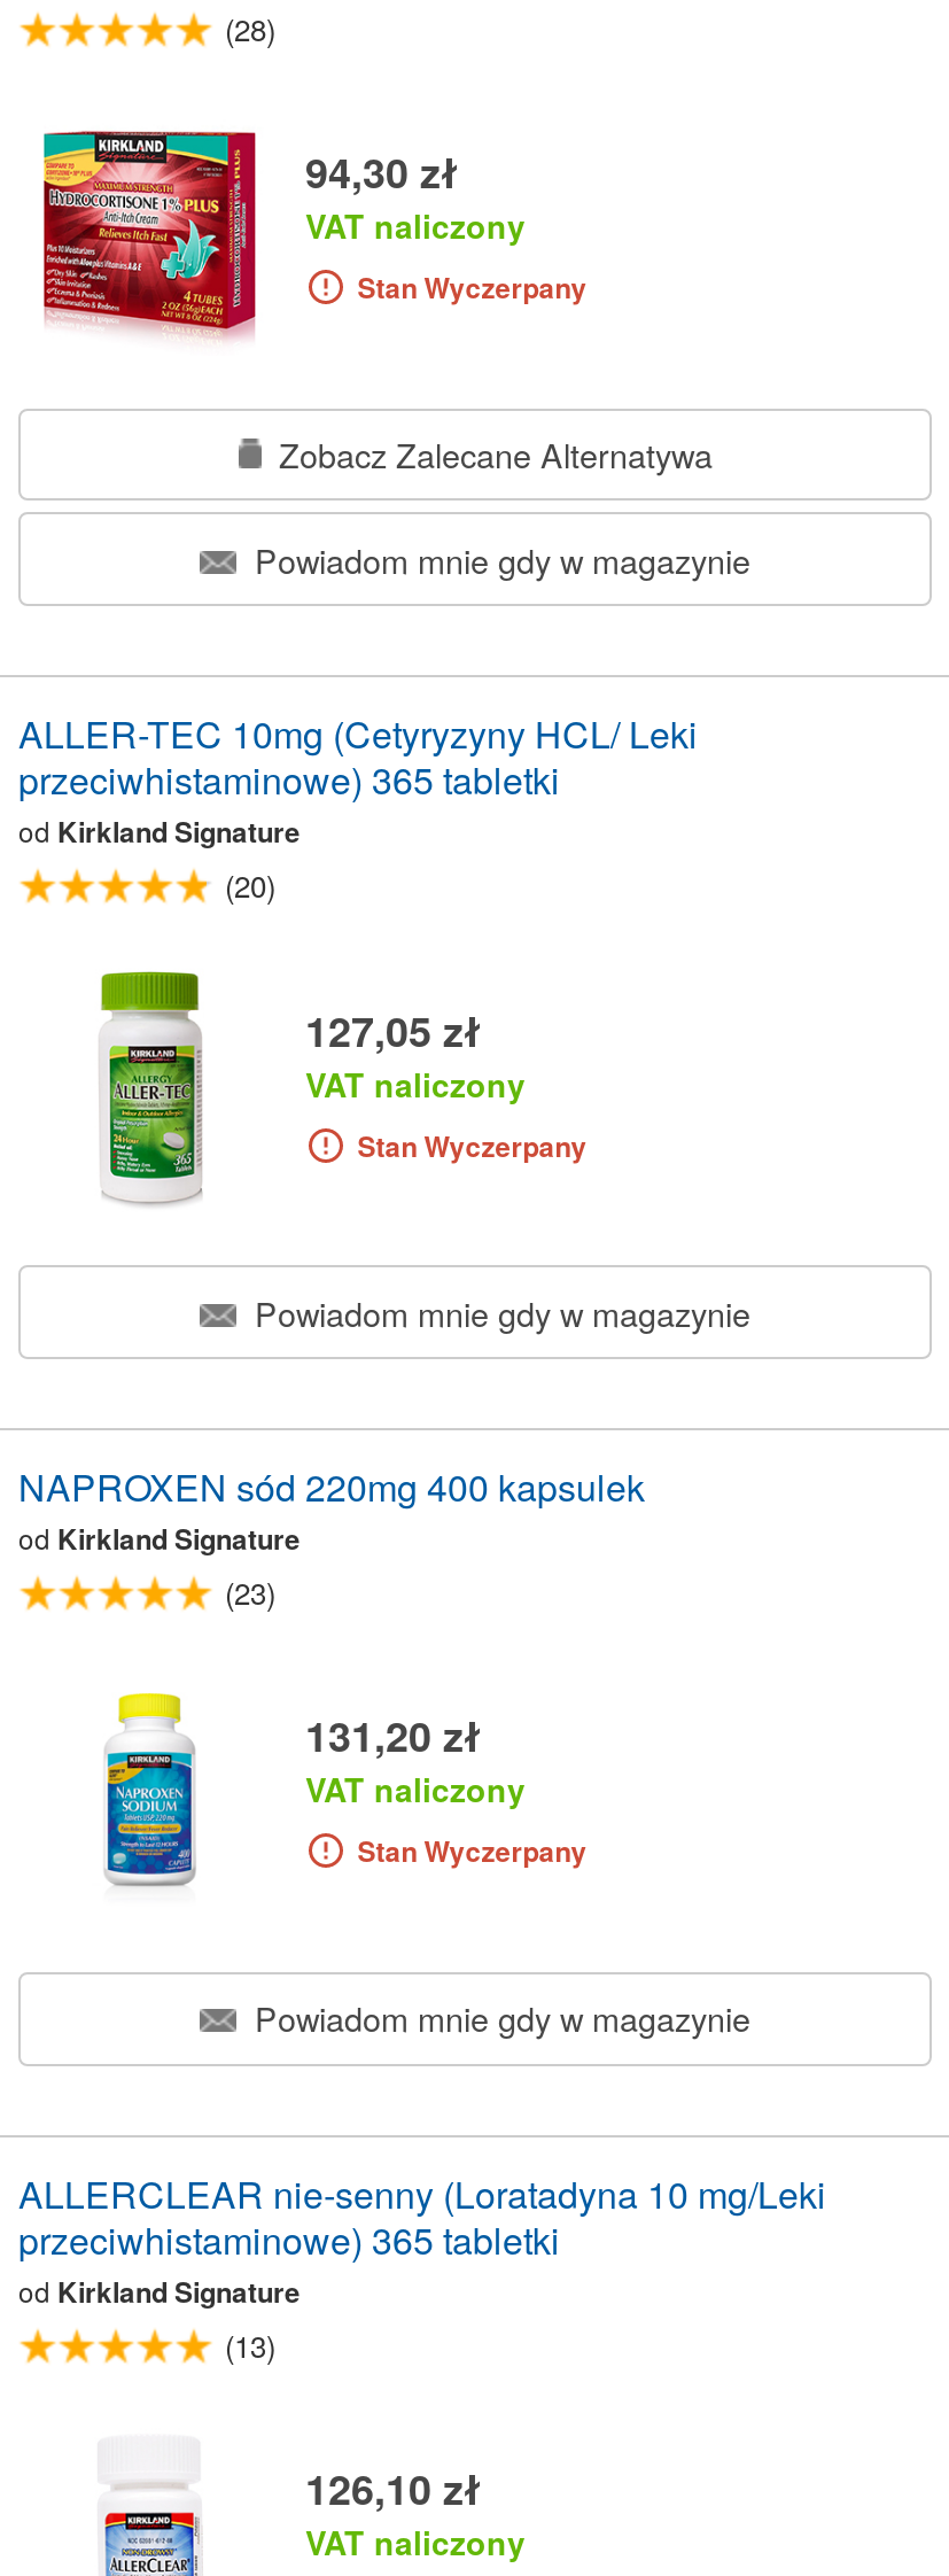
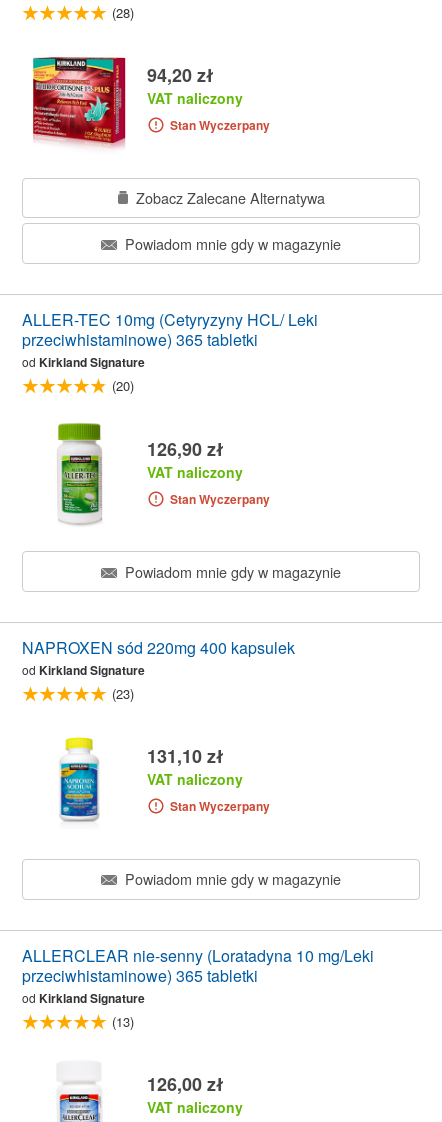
[305,143,459,202] 94,30 zł -> [147,62,214,88] 94,20 zł
[305,1000,482,1060] 127,05 zł -> [147,436,224,462] 126,90 zł
[305,1707,482,1766] 131,20 zł -> [147,743,224,769] 131,10 zł
[305,2460,482,2519] 126,10 zł -> [147,1071,224,1097] 126,00 zł

